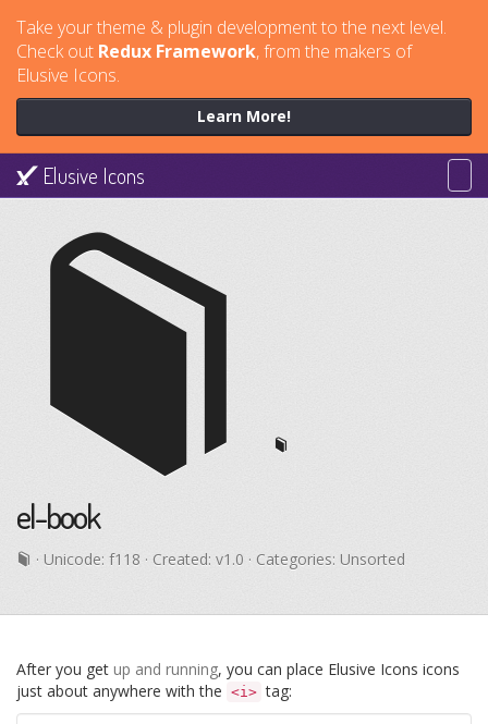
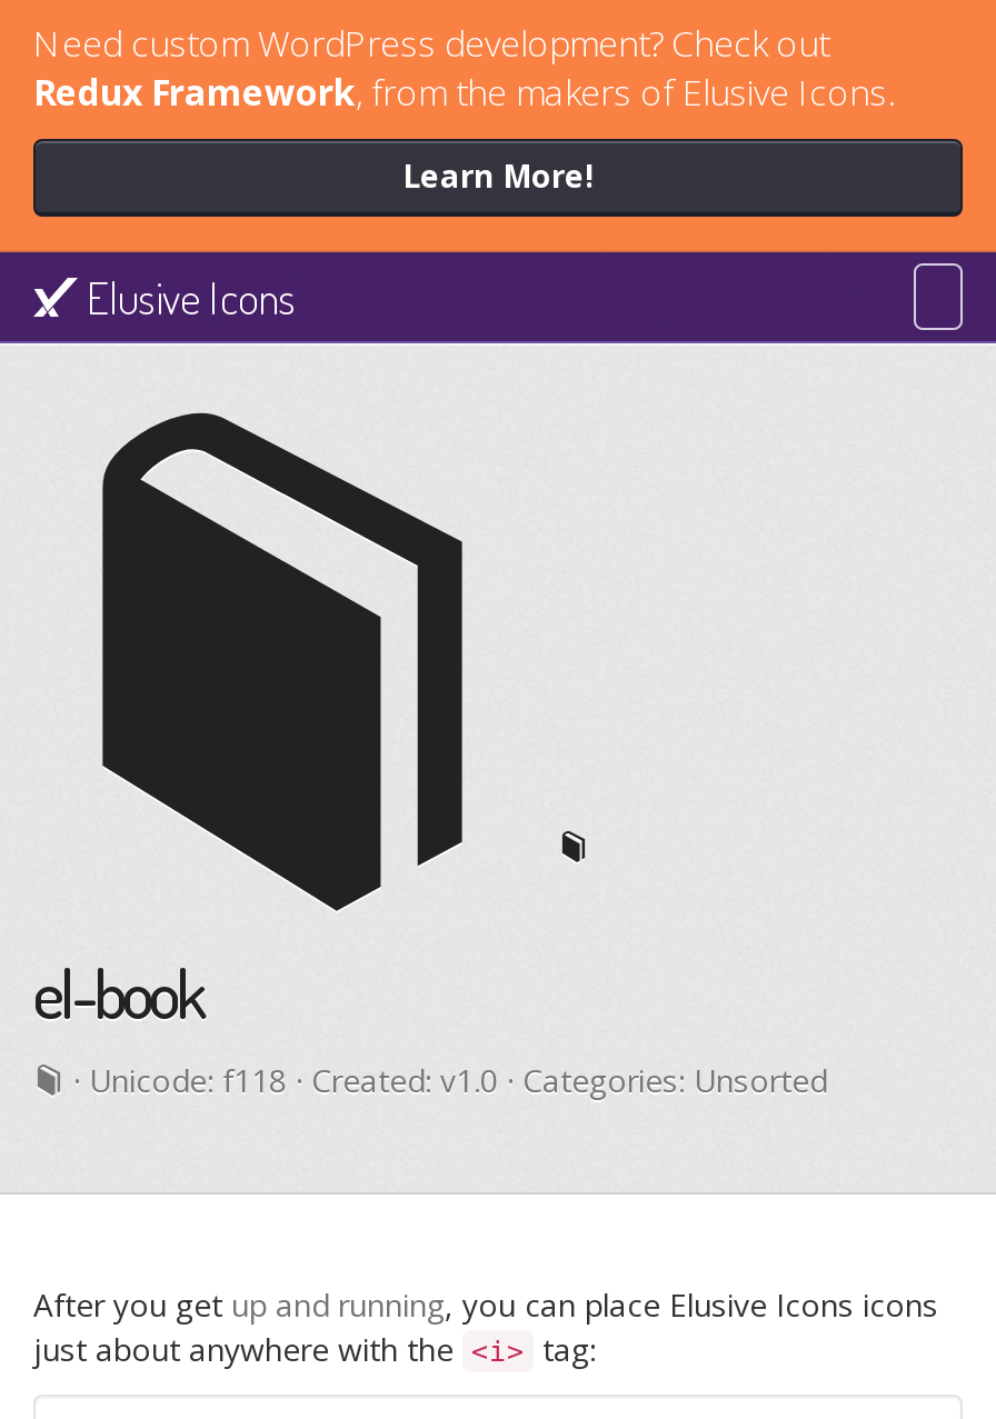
[16,15,447,87] Take your theme & plugin development to the next level. | Check out Redux Framework, from the makers of | Elusive Icons. -> [33,19,894,117] Need custom WordPress development? Check out | Redux Framework, from the makers of Elusive Icons.

